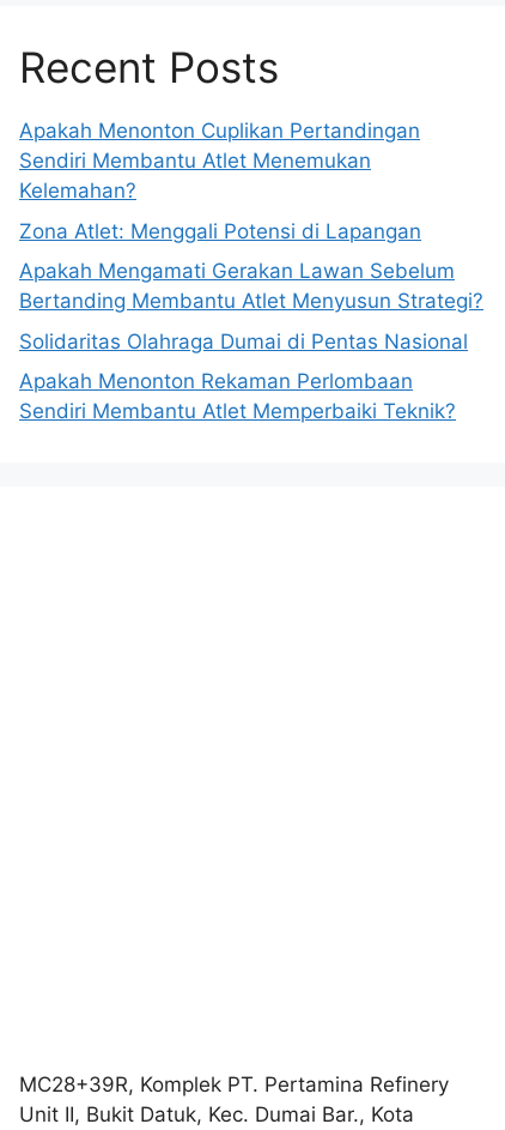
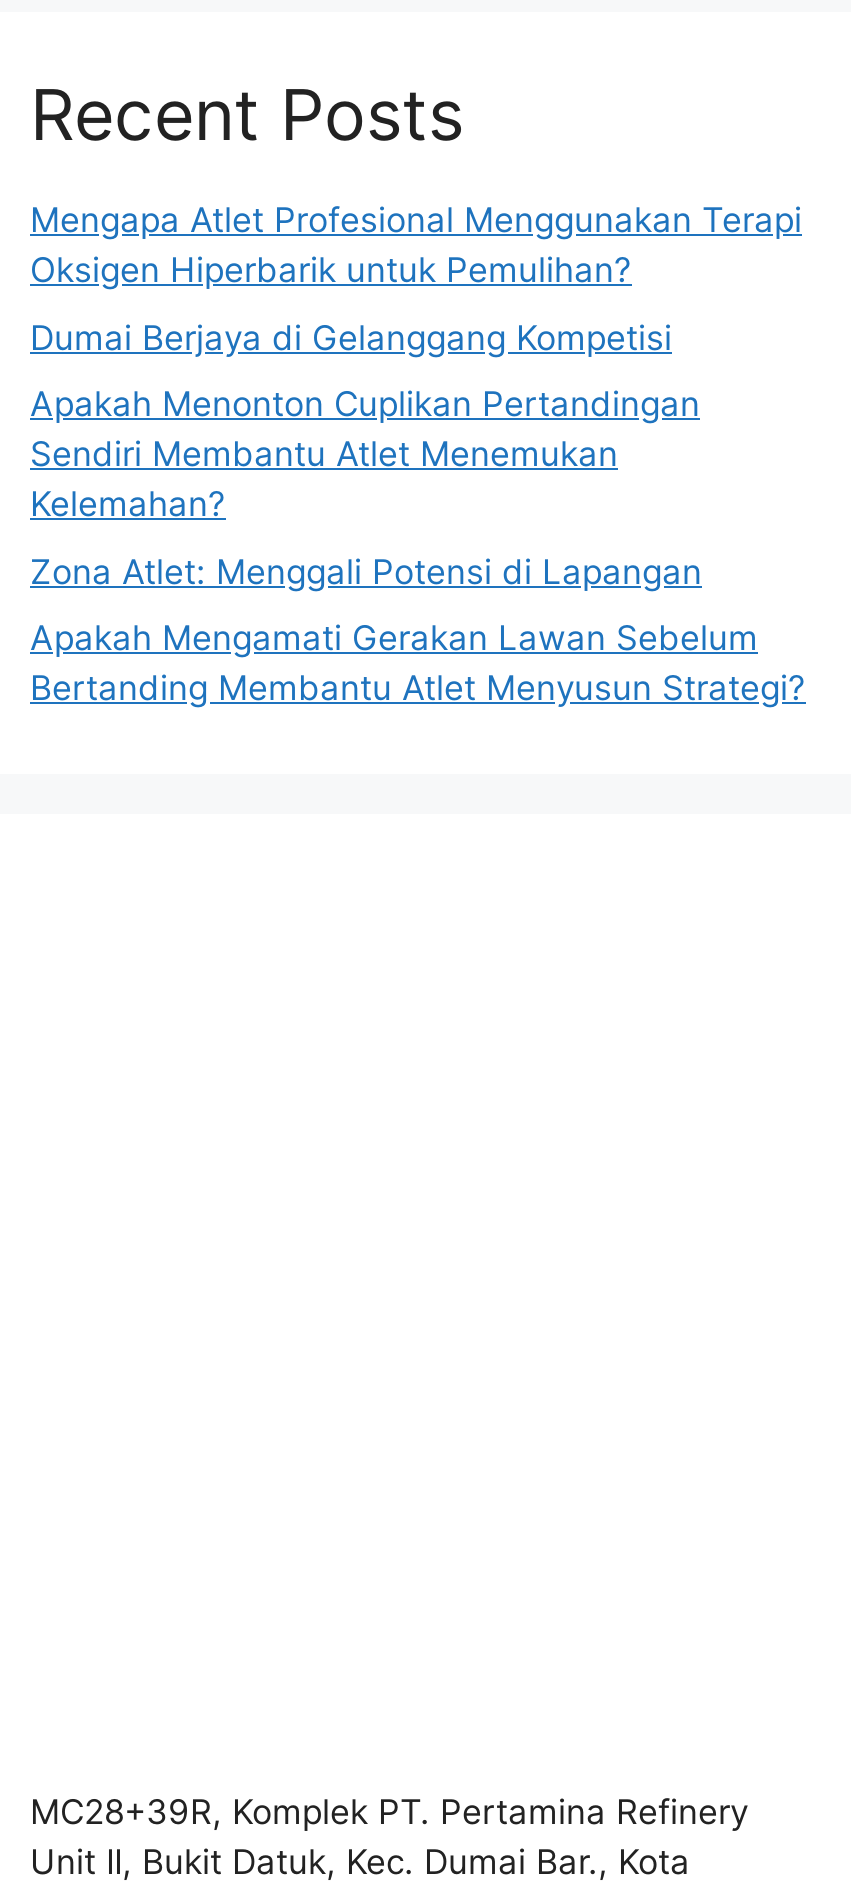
none -> [30,200,802,357] Mengapa Atlet Profesional Menggunakan Terapi | Oksigen Hiperbarik untuk Pemulihan? | Dumai Berjaya di Gelanggang Kompetisi
moved [19,119,483,313] -> [30,384,806,708]: Apakah Menonton Cuplikan Pertandingan | Sendiri Membantu Atlet Menemukan | Kelemahan? | Zona Atlet: Menggali Potensi di Lapangan | Apakah Mengamati Gerakan Lawan Sebelum | Bertanding Membantu Atlet Menyusun Strategi?
[19,329,468,423] Solidaritas Olahraga Dumai di Pentas Nasional | Apakah Menonton Rekaman Perlombaan | Sendiri Membantu Atlet Memperbaiki Teknik? -> none

